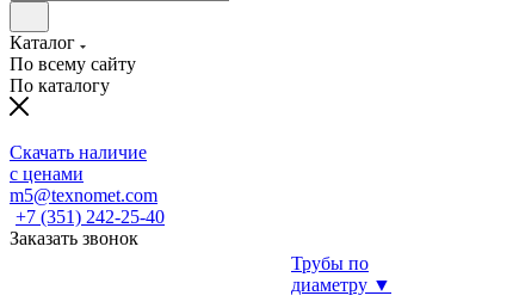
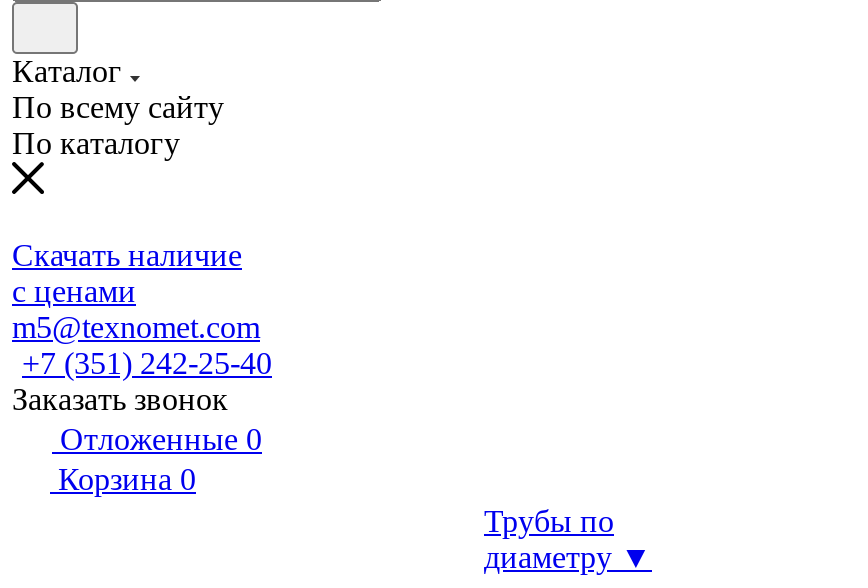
none -> [58,422,262,496] Отложенные 0 | Корзина 0

